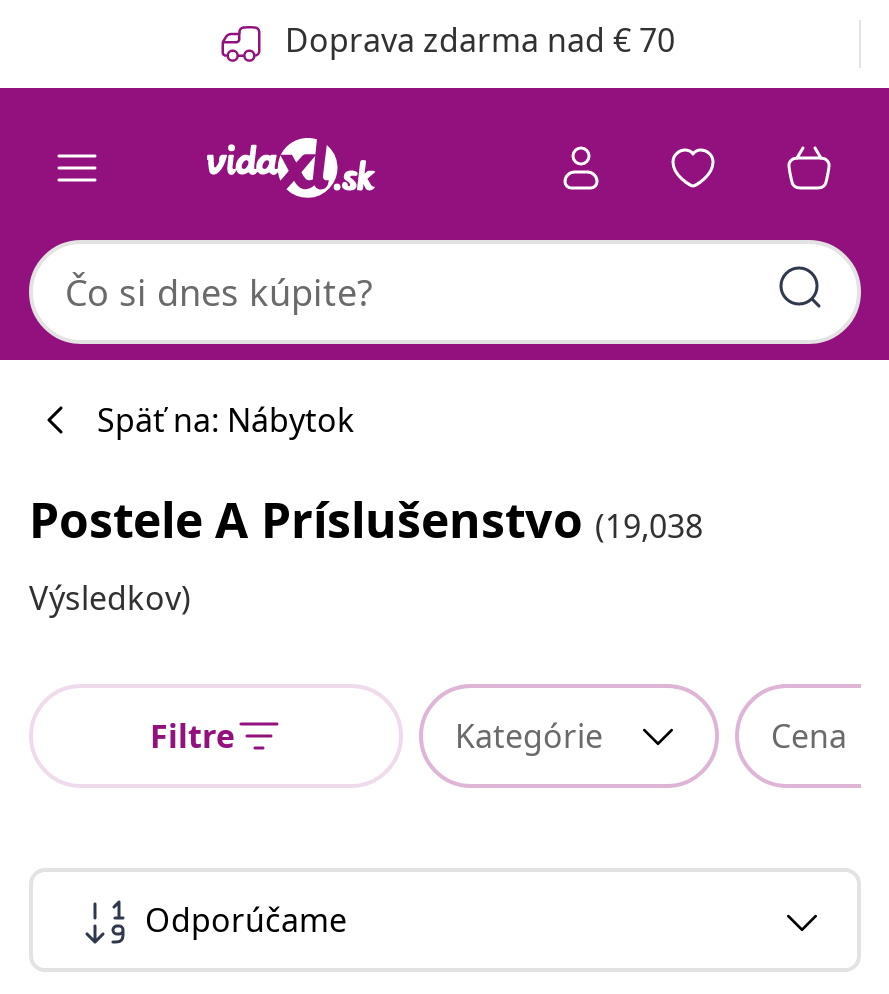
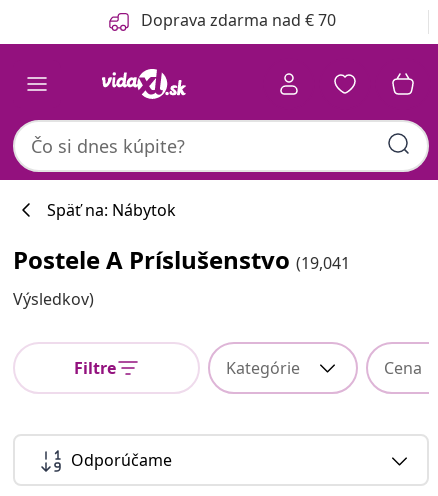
[29,485,703,551] Postele A Príslušenstvo (19,038 -> [13,243,350,276] Postele A Príslušenstvo (19,041

